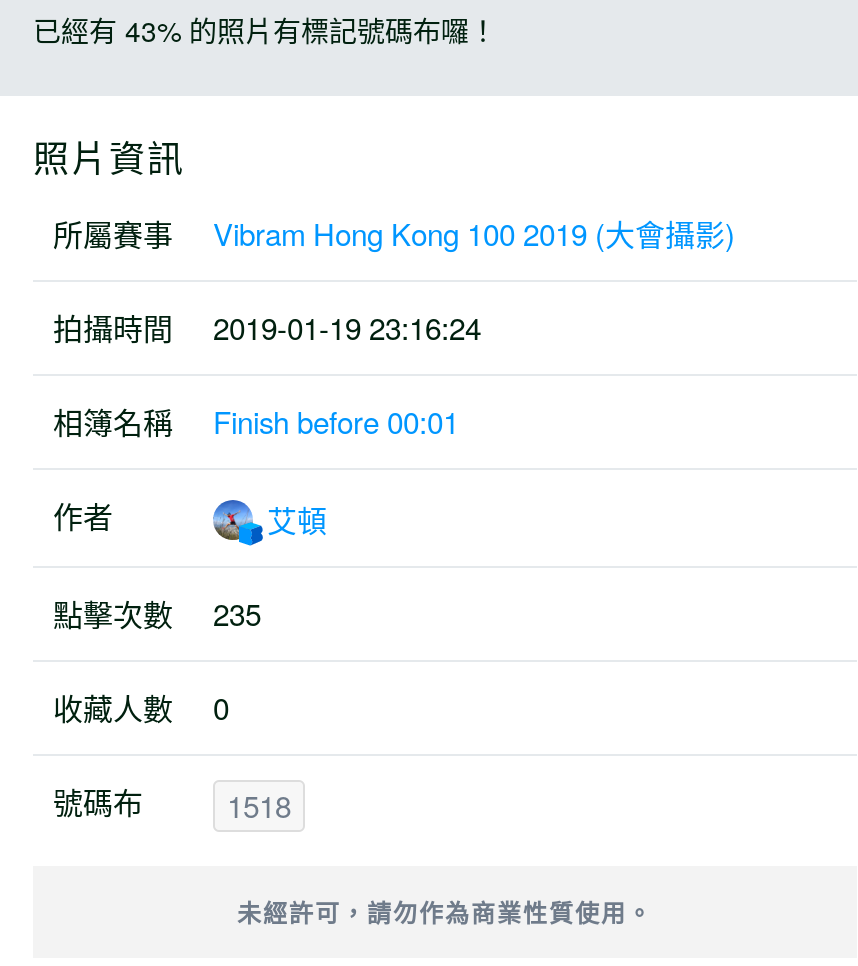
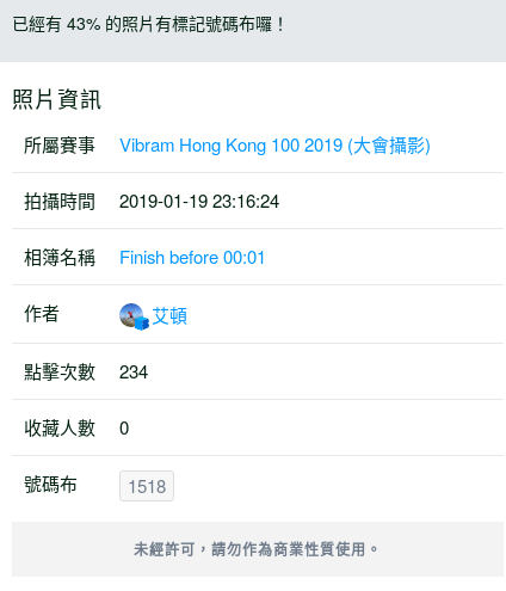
[53,593,261,635] 點擊次數 235 -> [24,359,148,384] 點擊次數 234

